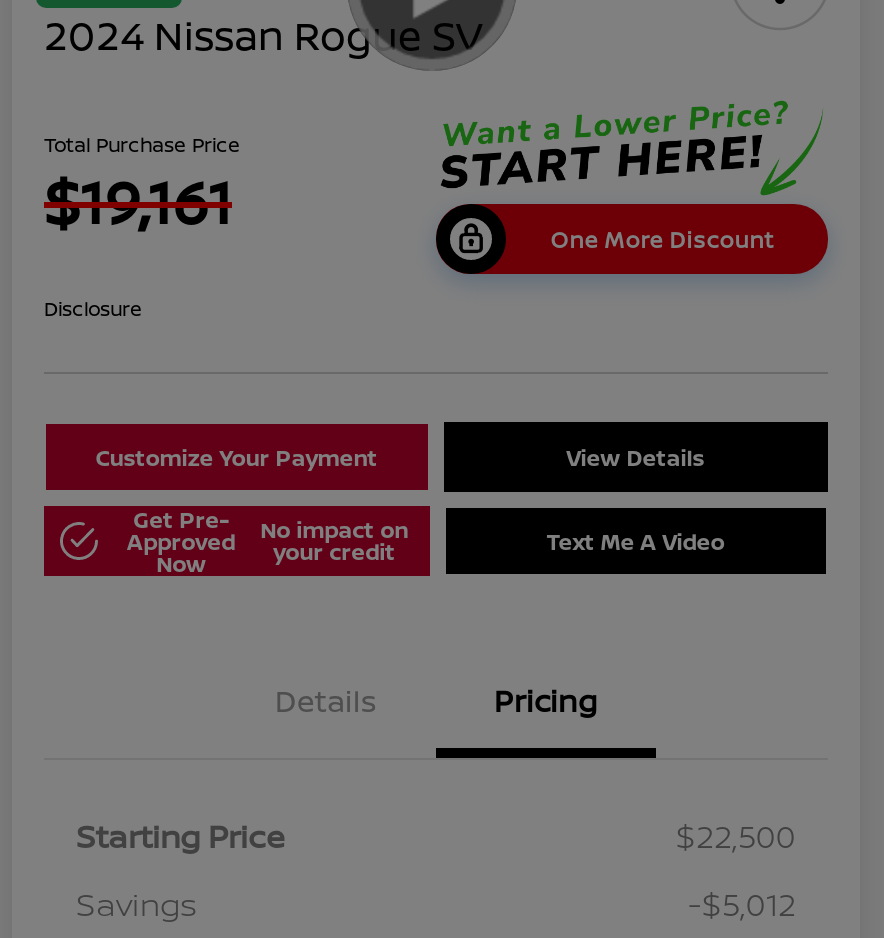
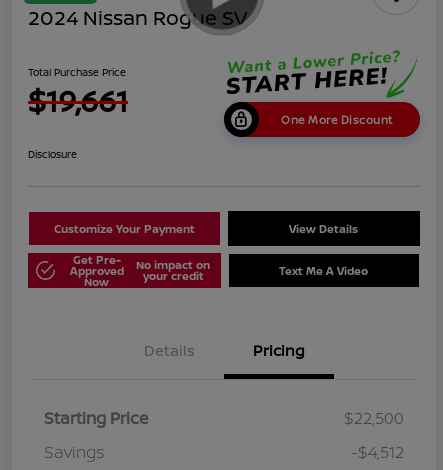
[44,160,232,242] $19,161 -> [28,80,128,121] $19,661
[688,882,796,926] -$5,012 -> [351,441,404,463] -$4,512

